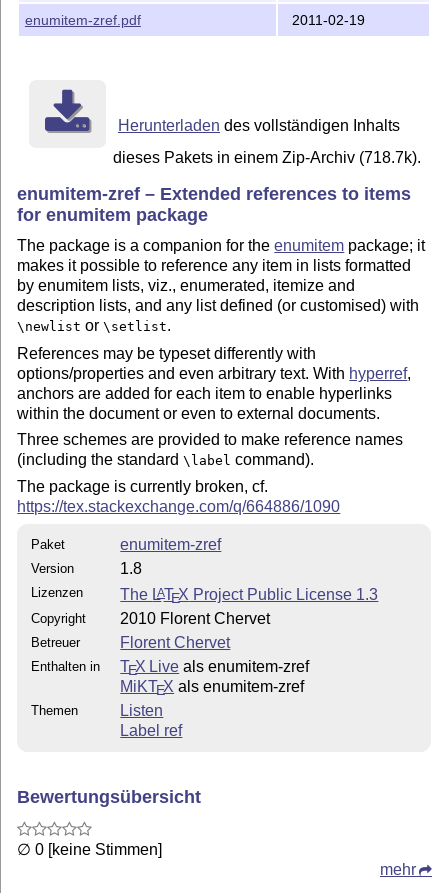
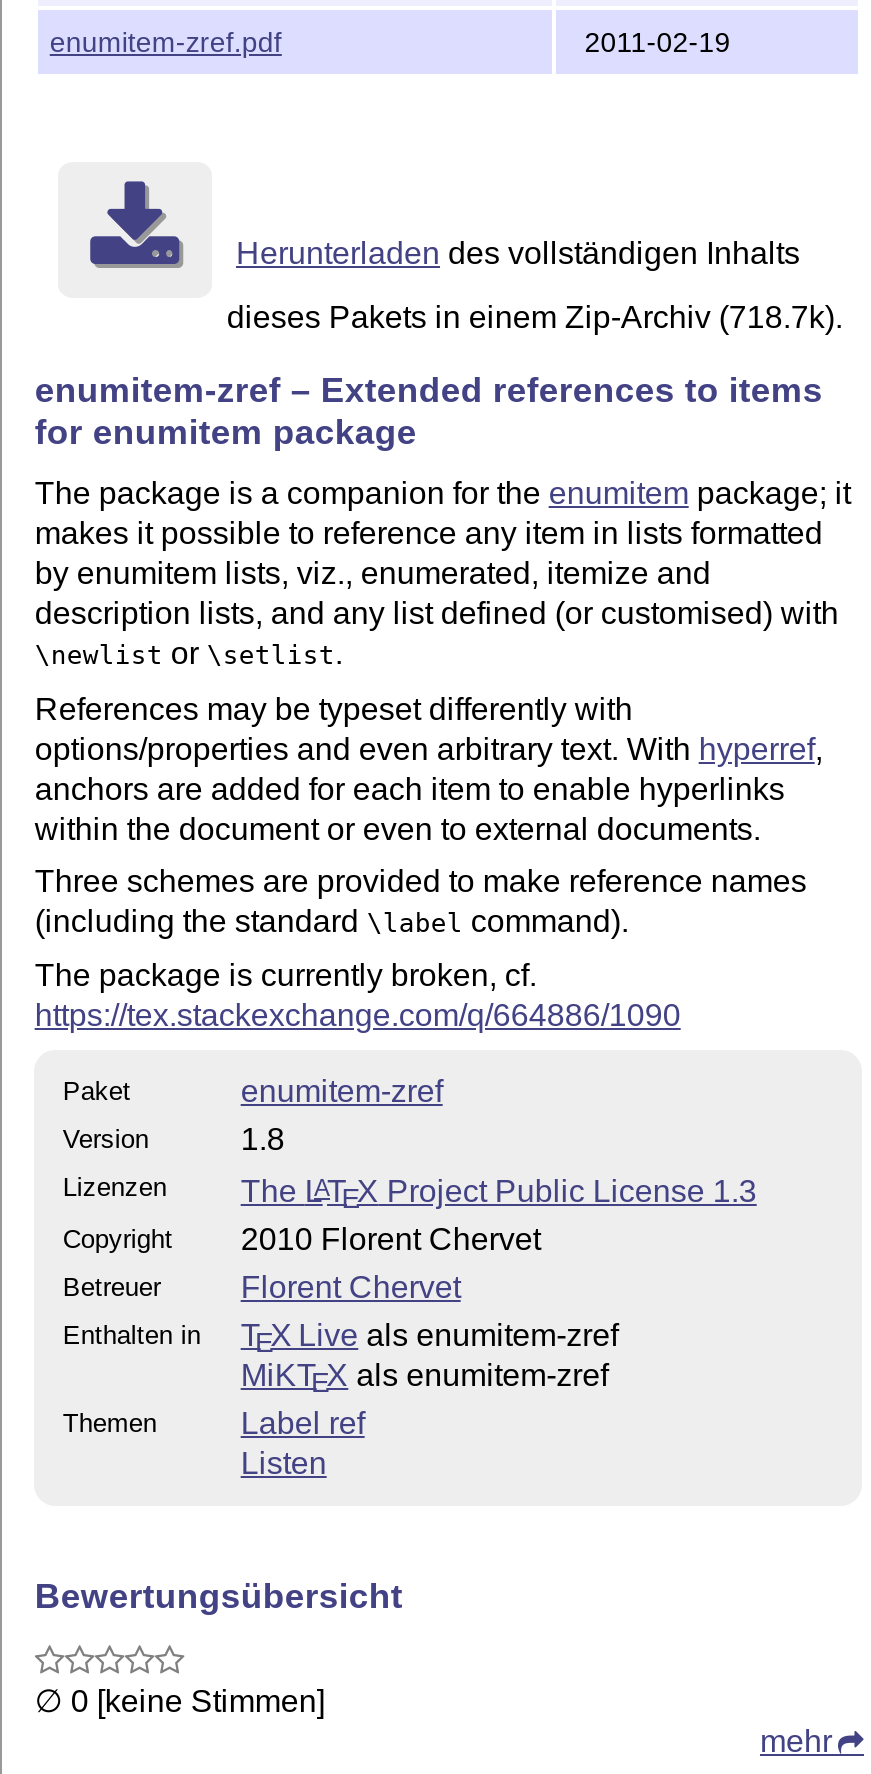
moved [120,702,163,719] -> [241,1446,327,1480]: Listen
moved [120,722,182,739] -> [241,1406,365,1440]: Label ref

